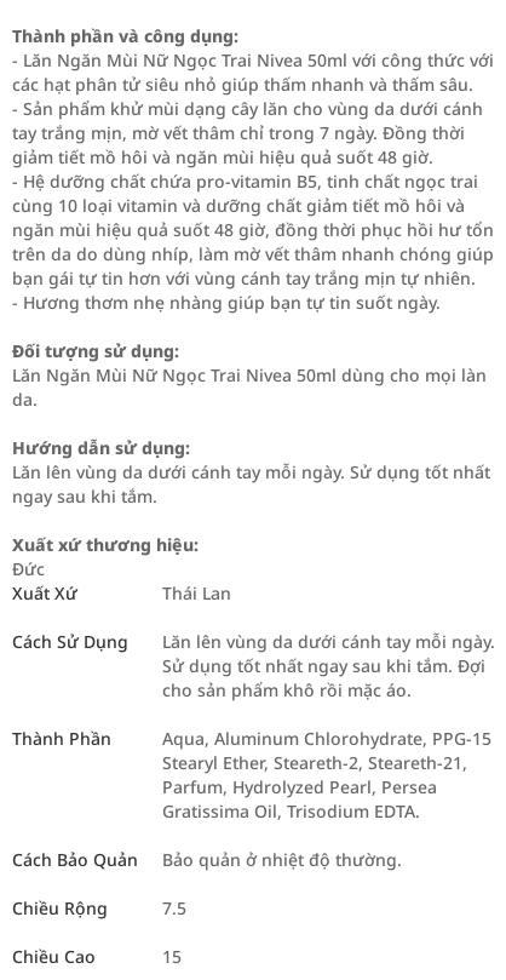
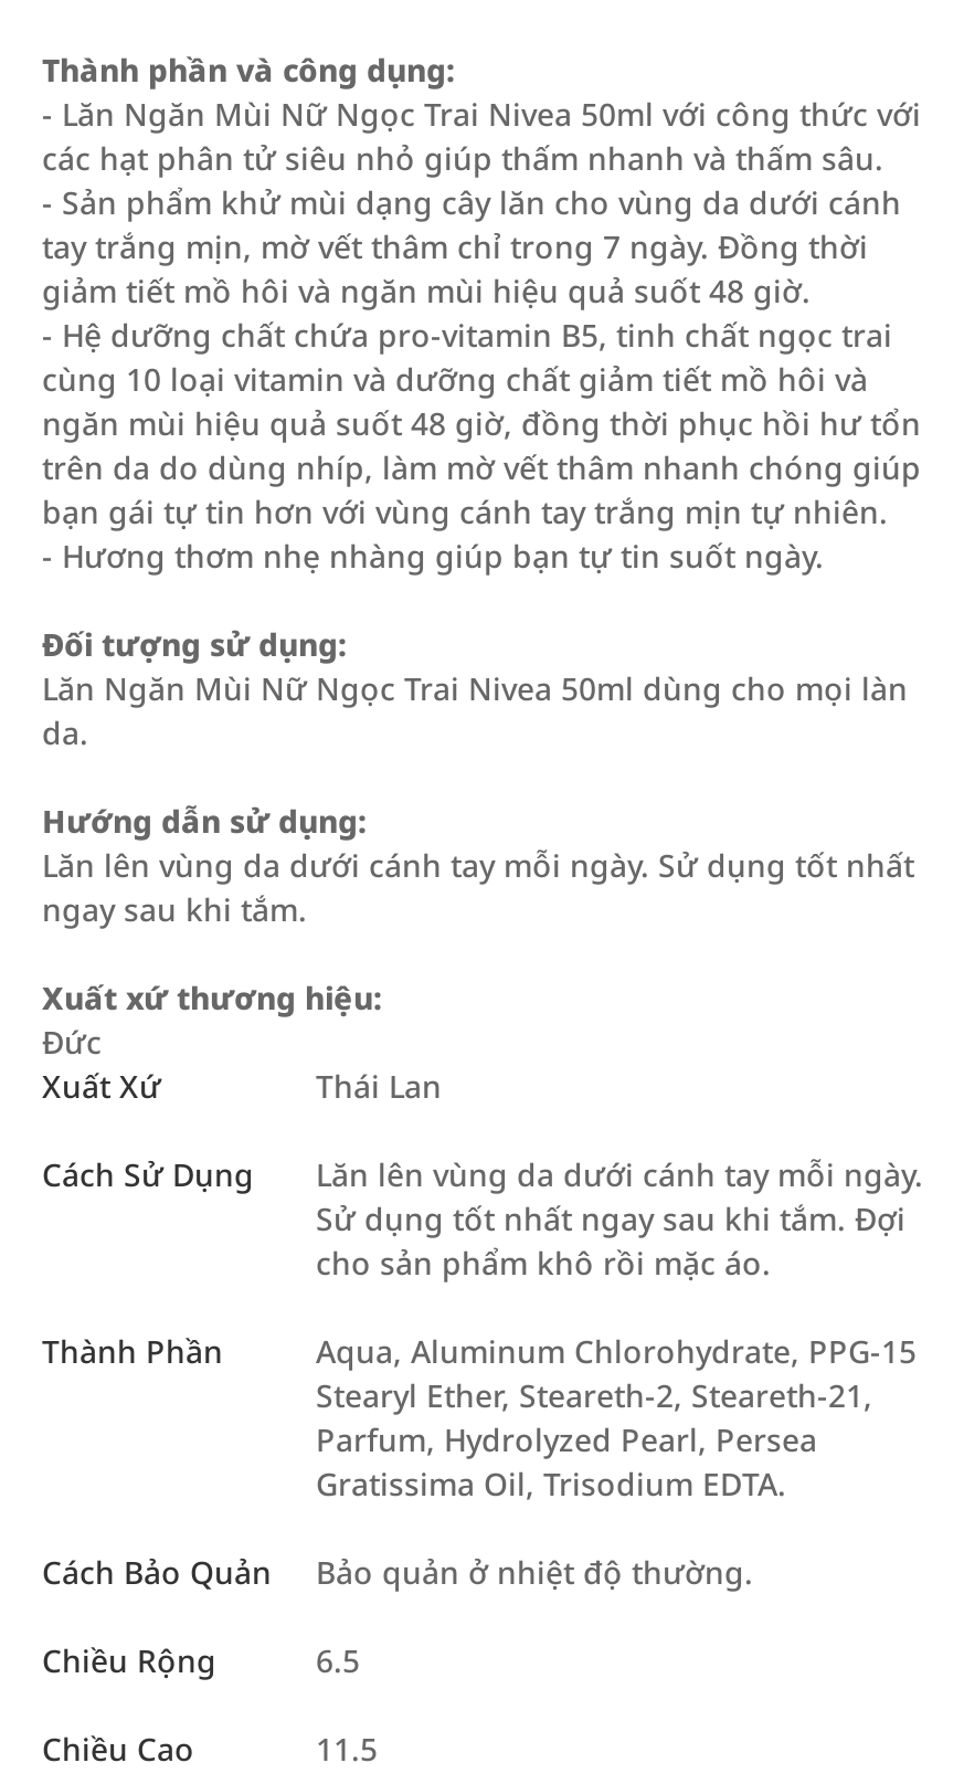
[162,896,186,919] 7.5 -> [316,1639,360,1681] 6.5
[162,945,182,968] 15 -> [316,1728,378,1770] 11.5

